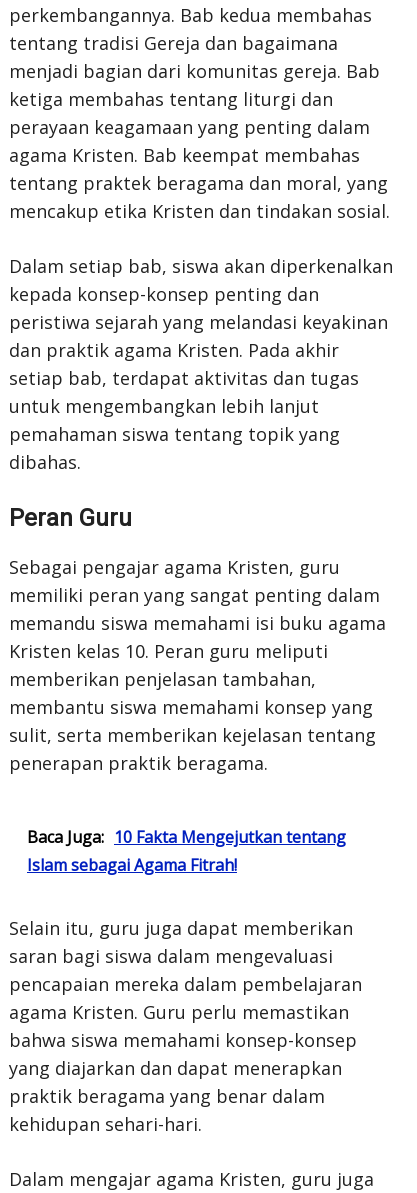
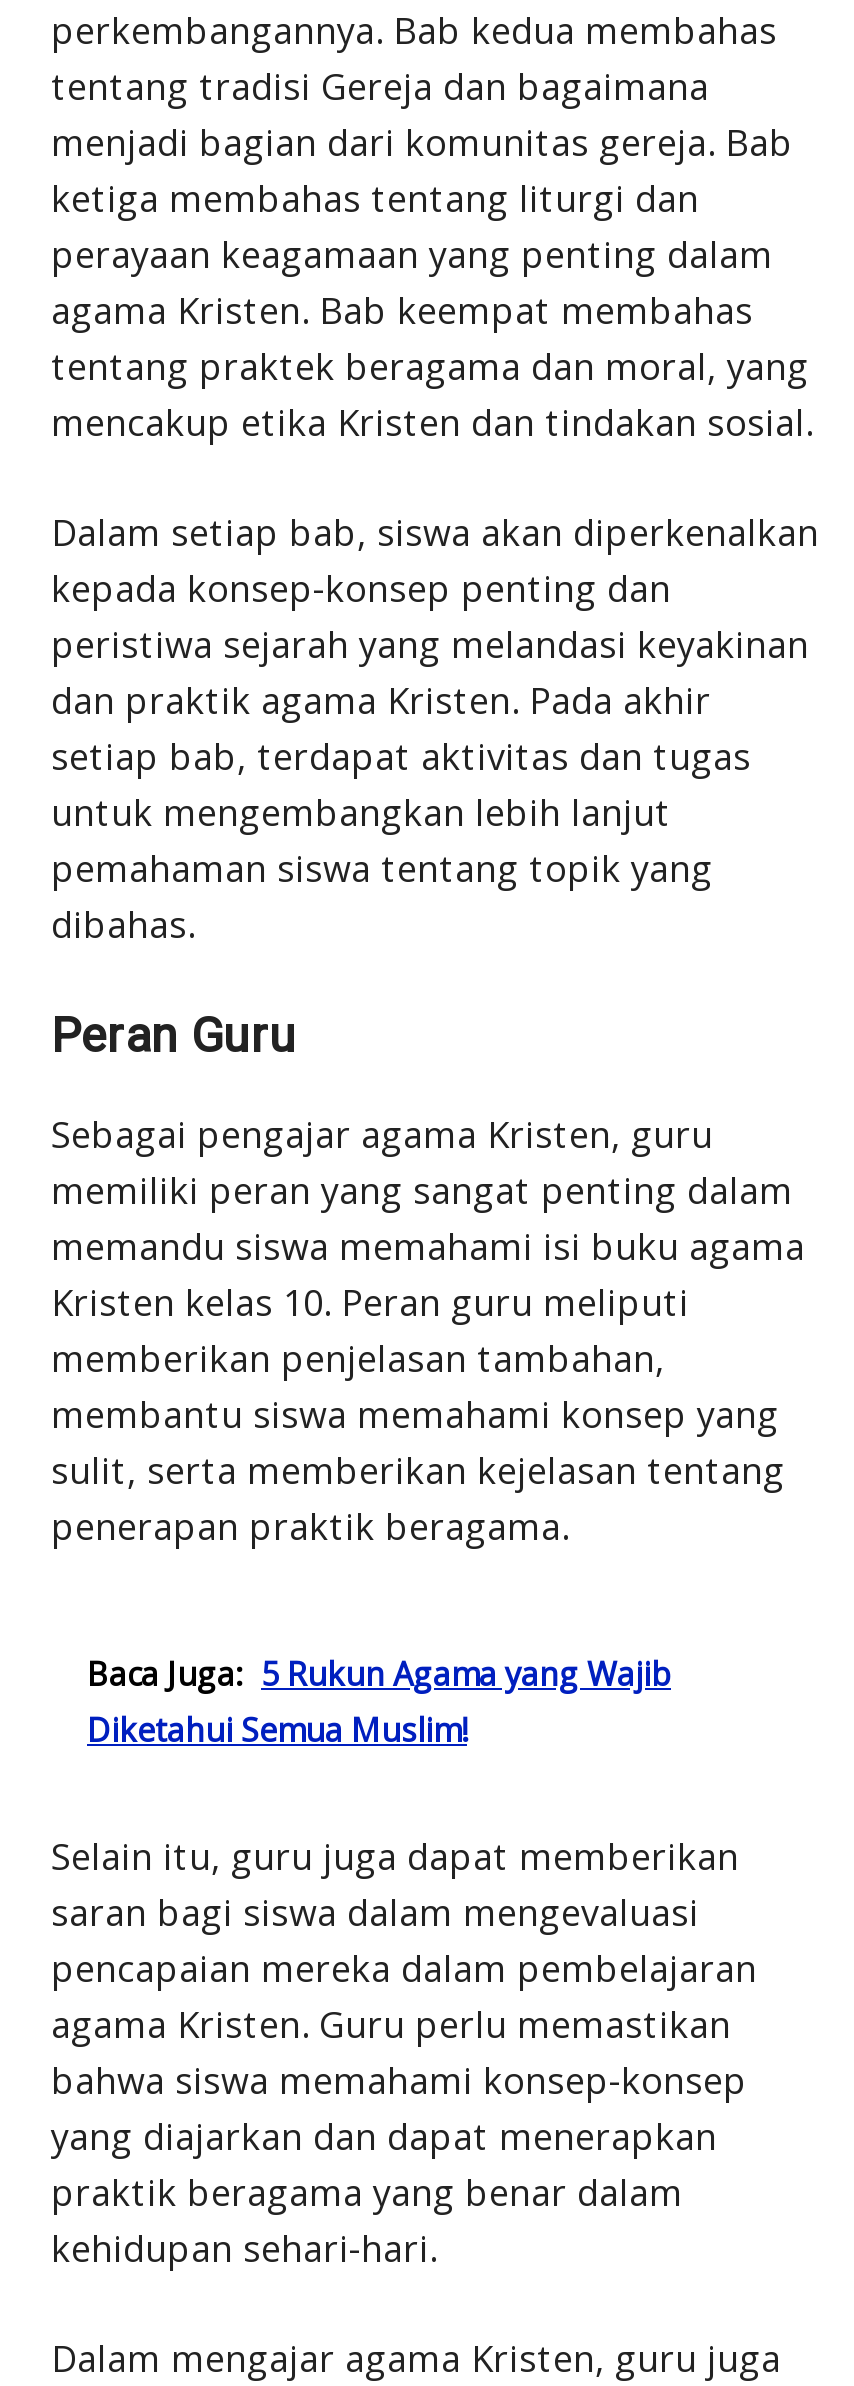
[27,826,346,876] Baca Juga: 10 Fakta Mengejutkan tentang | Islam sebagai Agama Fitrah! -> [87,1651,671,1751] Baca Juga: 5 Rukun Agama yang Wajib | Diketahui Semua Muslim!

